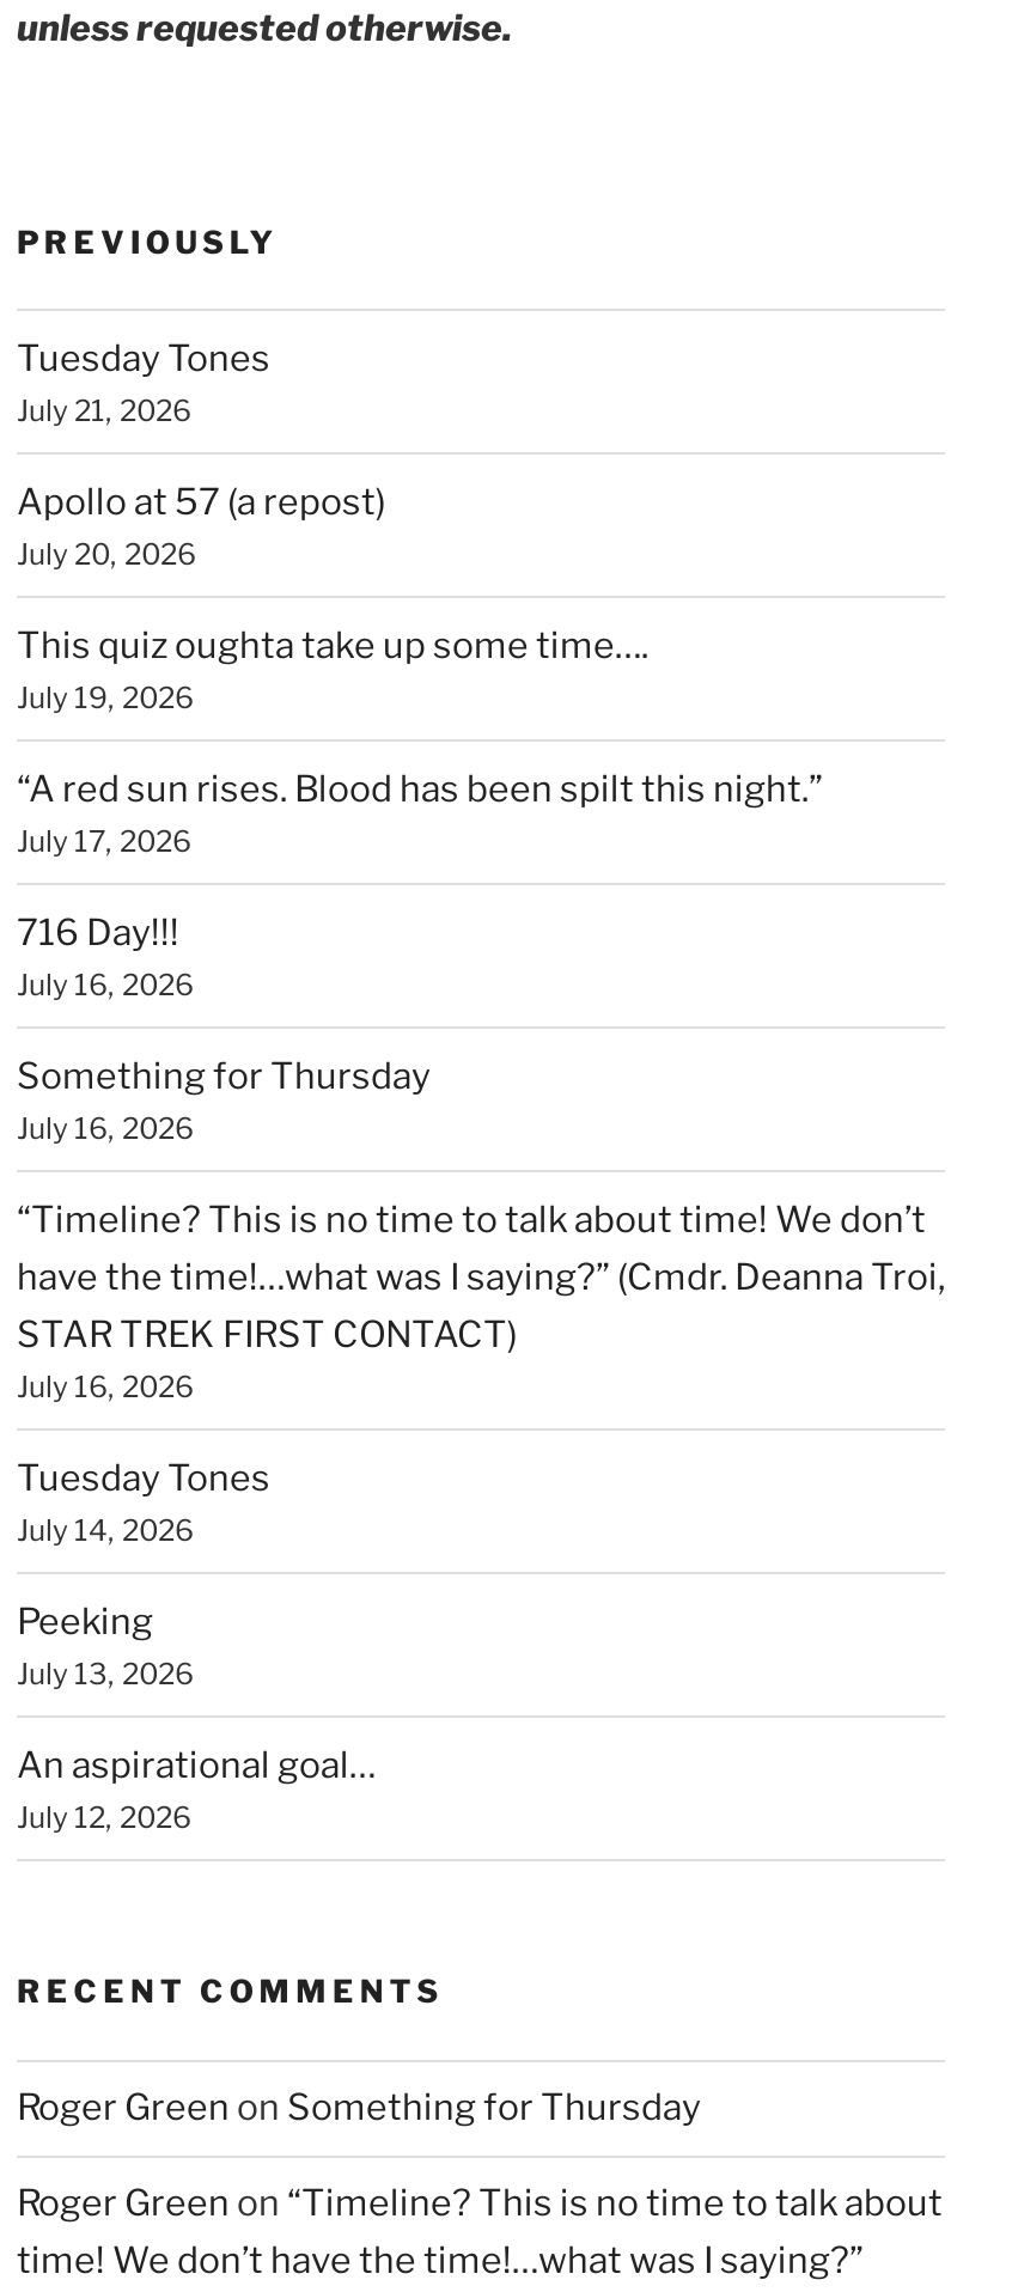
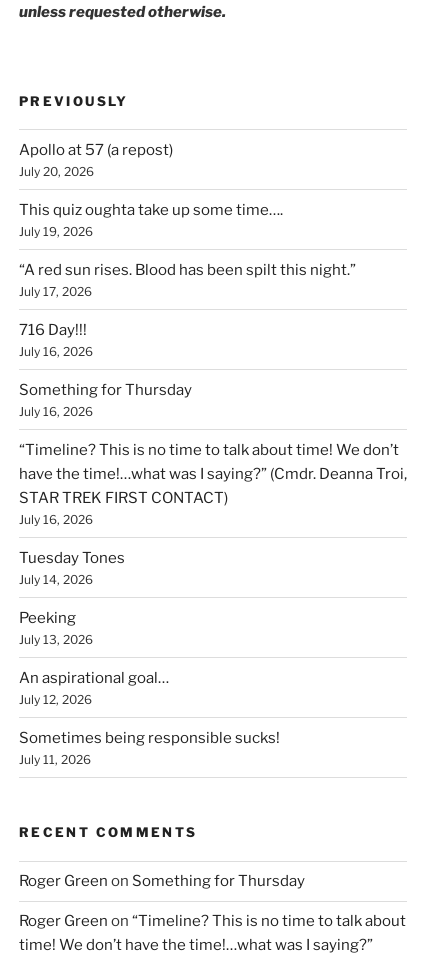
[17,337,270,428] Tuesday Tones | July 21, 2026 -> none
moved [17,480,945,1835] -> [19,141,407,707]: Apollo at 57 (a repost) | July 20, 2026 | This quiz oughta take up some time…. | ... | An aspirational goal… | July 12, 2026
none -> [19,729,280,767] Sometimes being responsible sucks! | July 11, 2026

